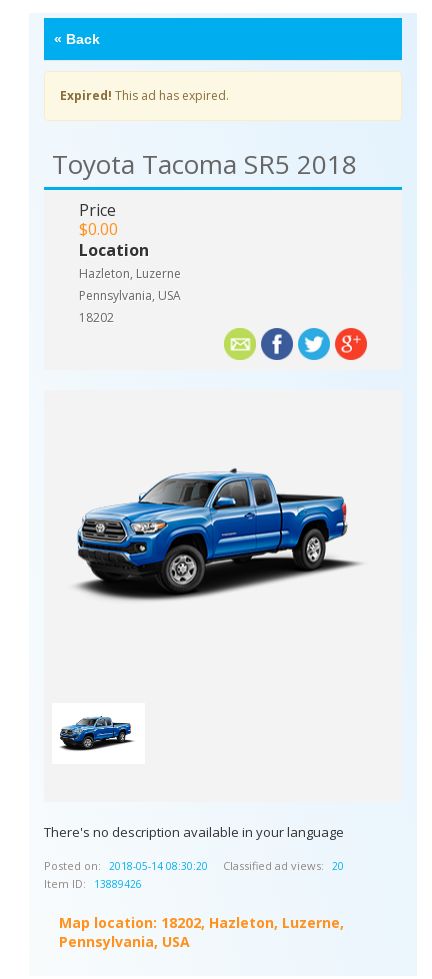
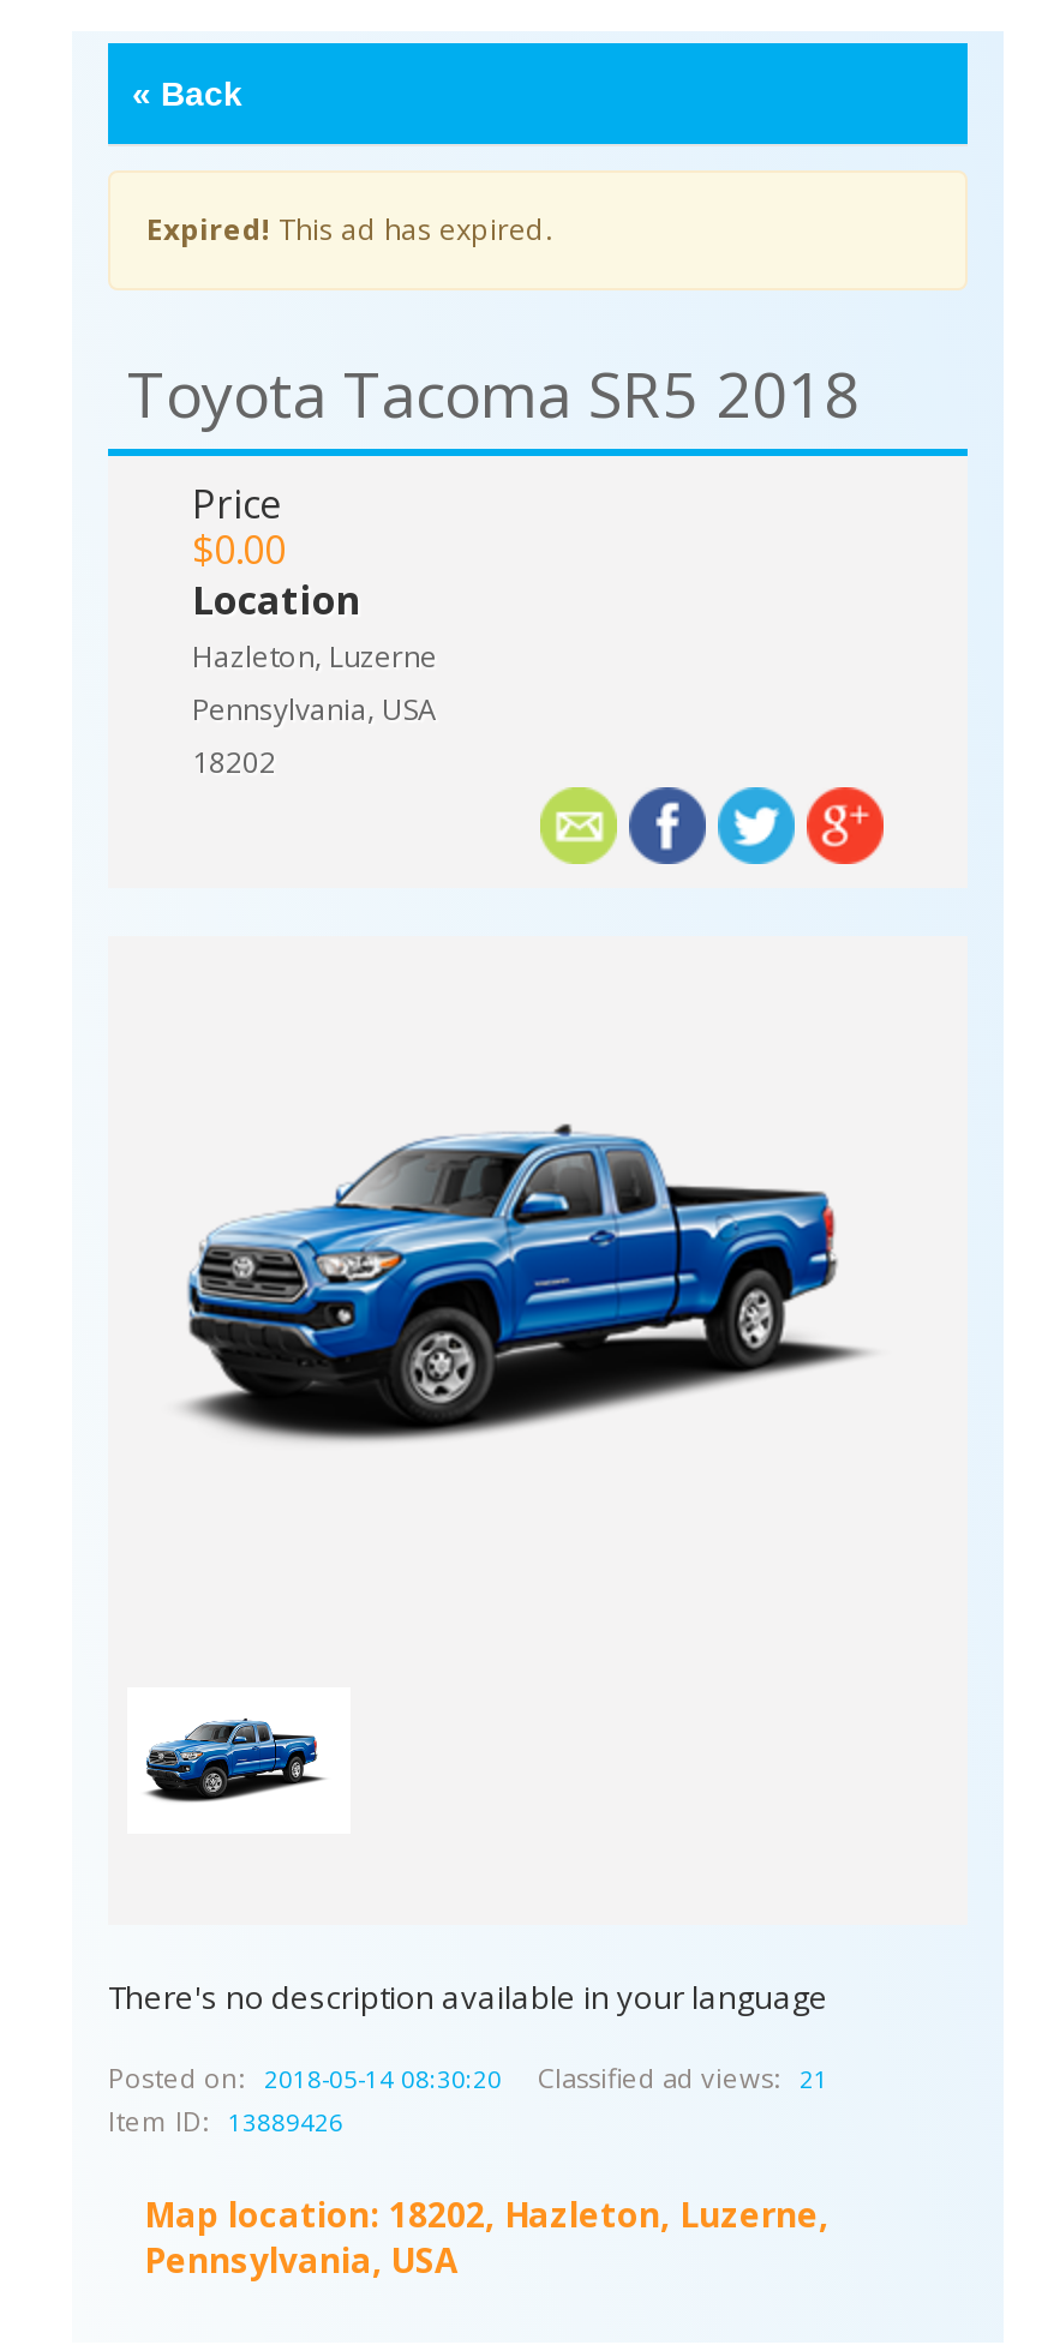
[223,858,344,873] Classified ad views: 20 -> [538,2060,828,2096] Classified ad views: 21

